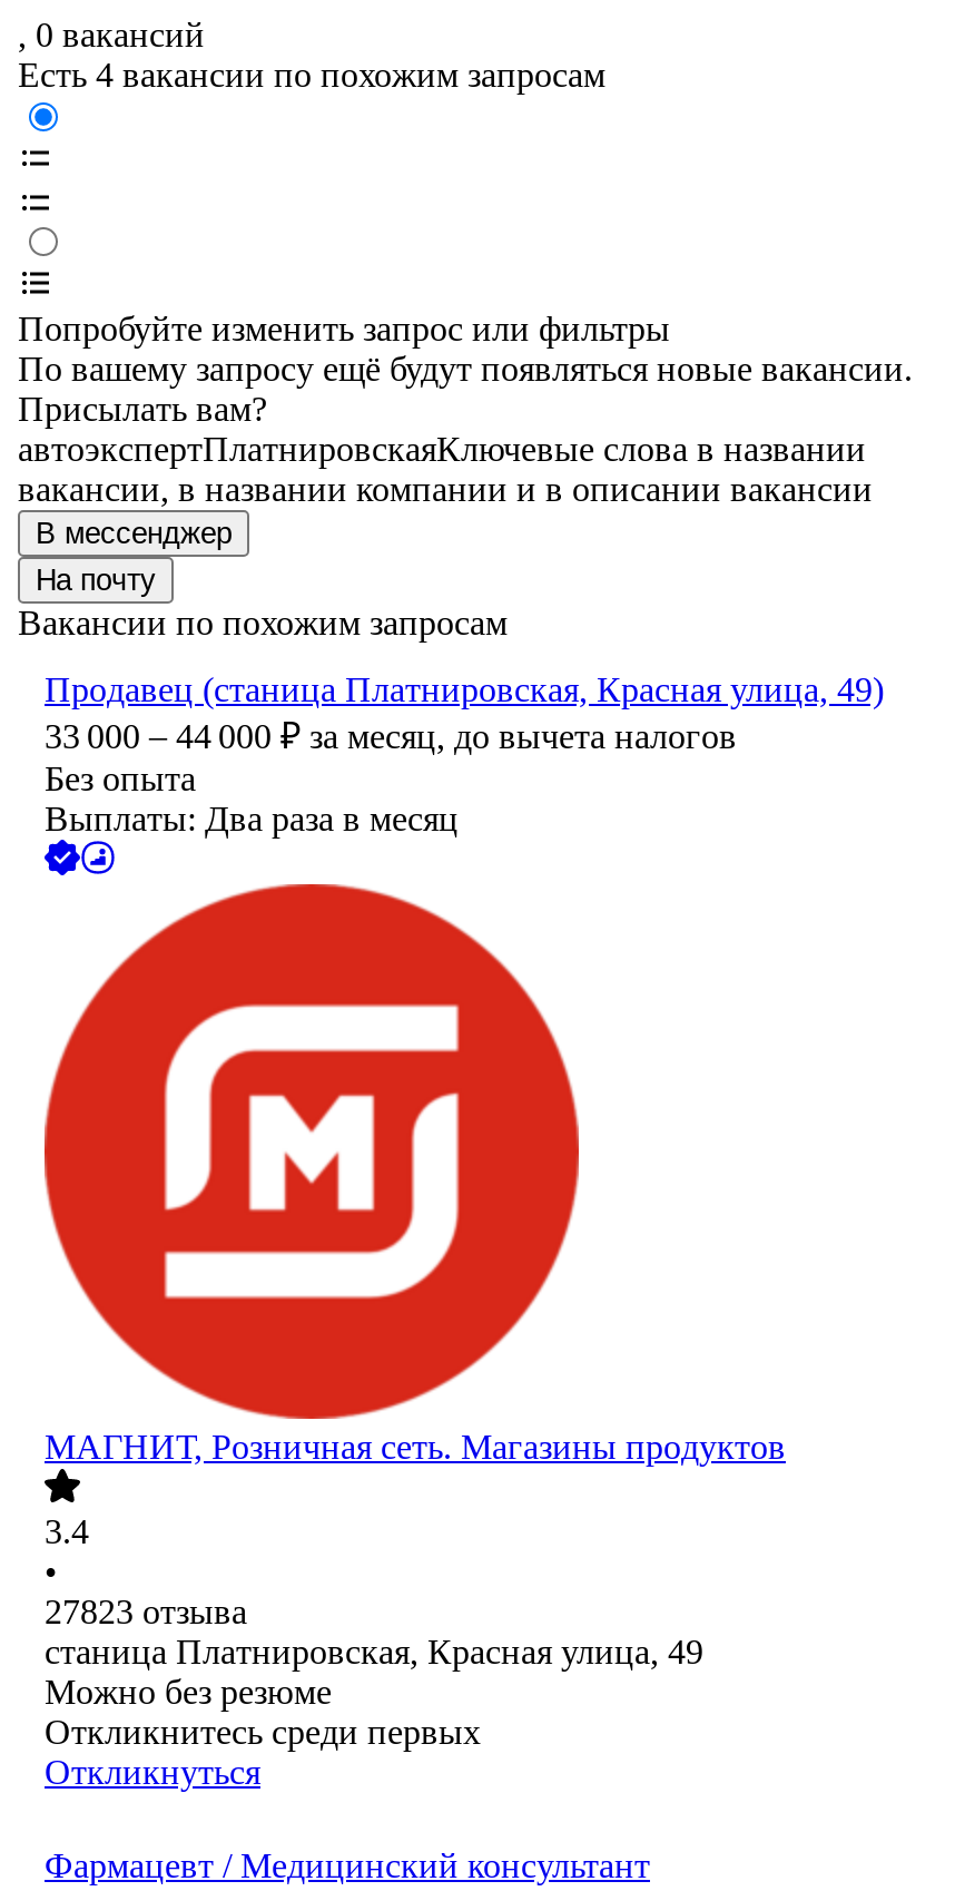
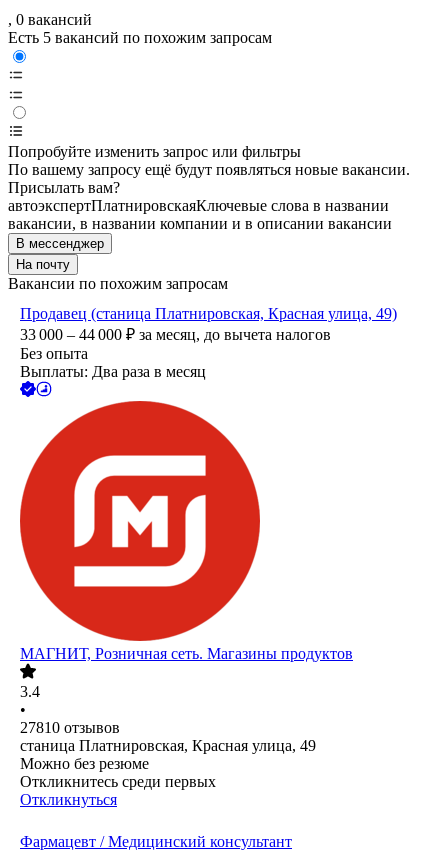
[18,57,605,95] Есть 4 вакансии по похожим запросам -> [8,29,272,46] Есть 5 вакансий по похожим запросам
[45,1594,247,1632] 27823 отзыва -> [20,719,120,736] 27810 отзывов

